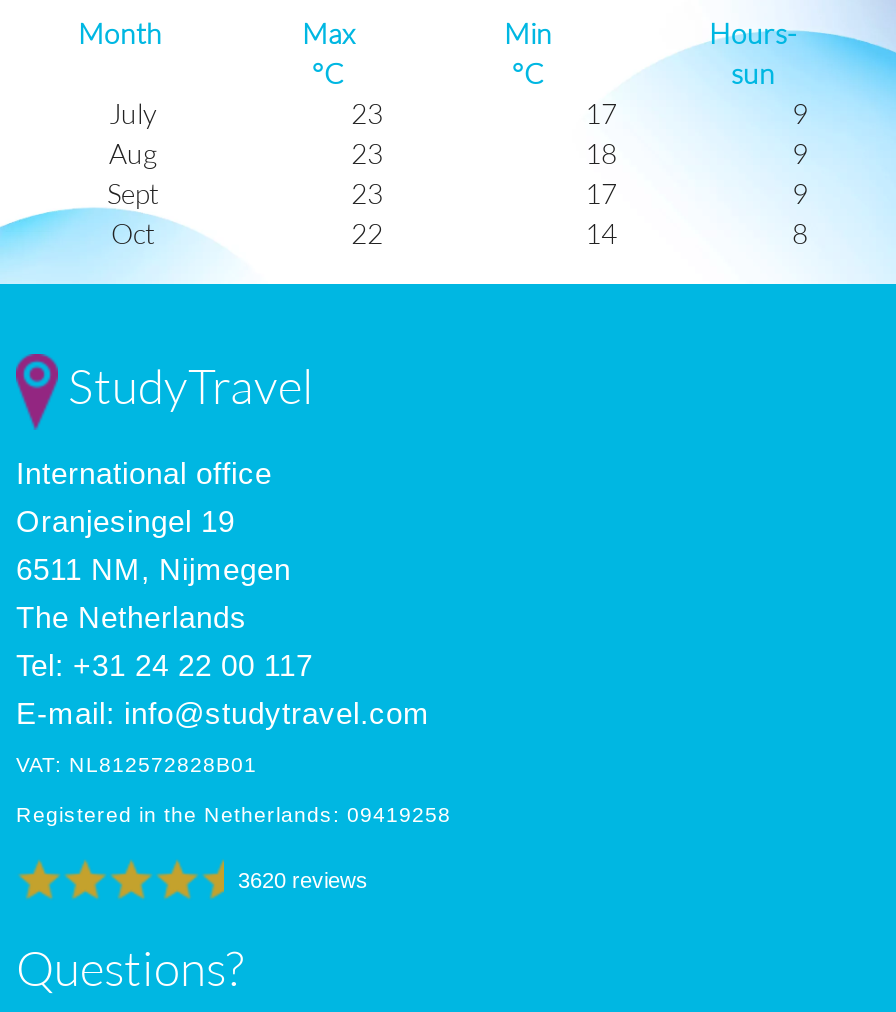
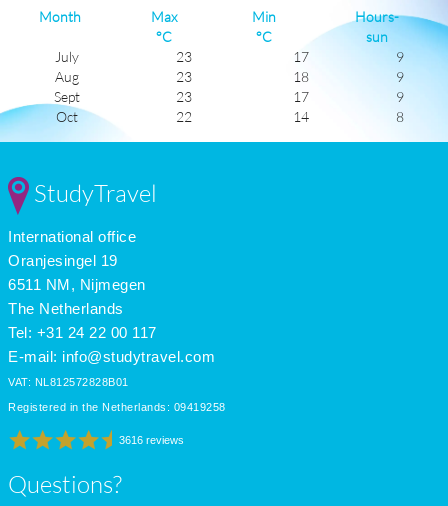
[238,867,368,891] 3620 reviews -> [119,434,184,446] 3616 reviews

